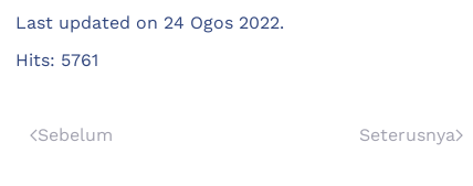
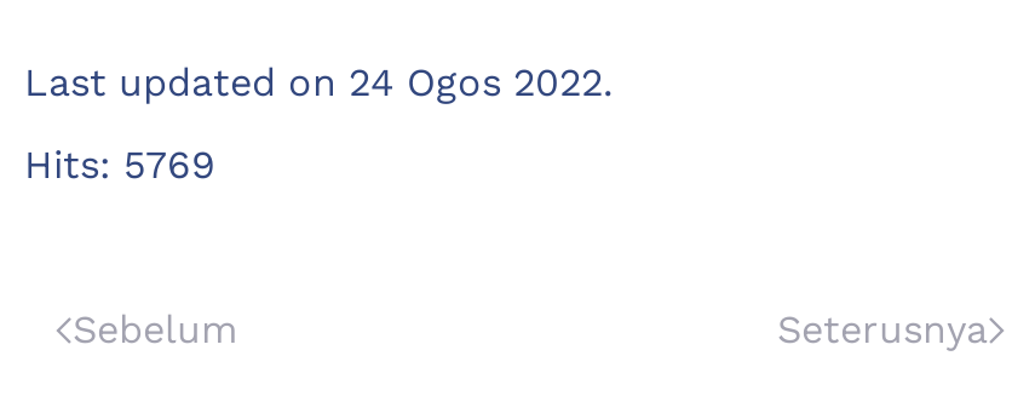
[15,50,98,71] Hits: 5761 -> [24,142,215,188] Hits: 5769

